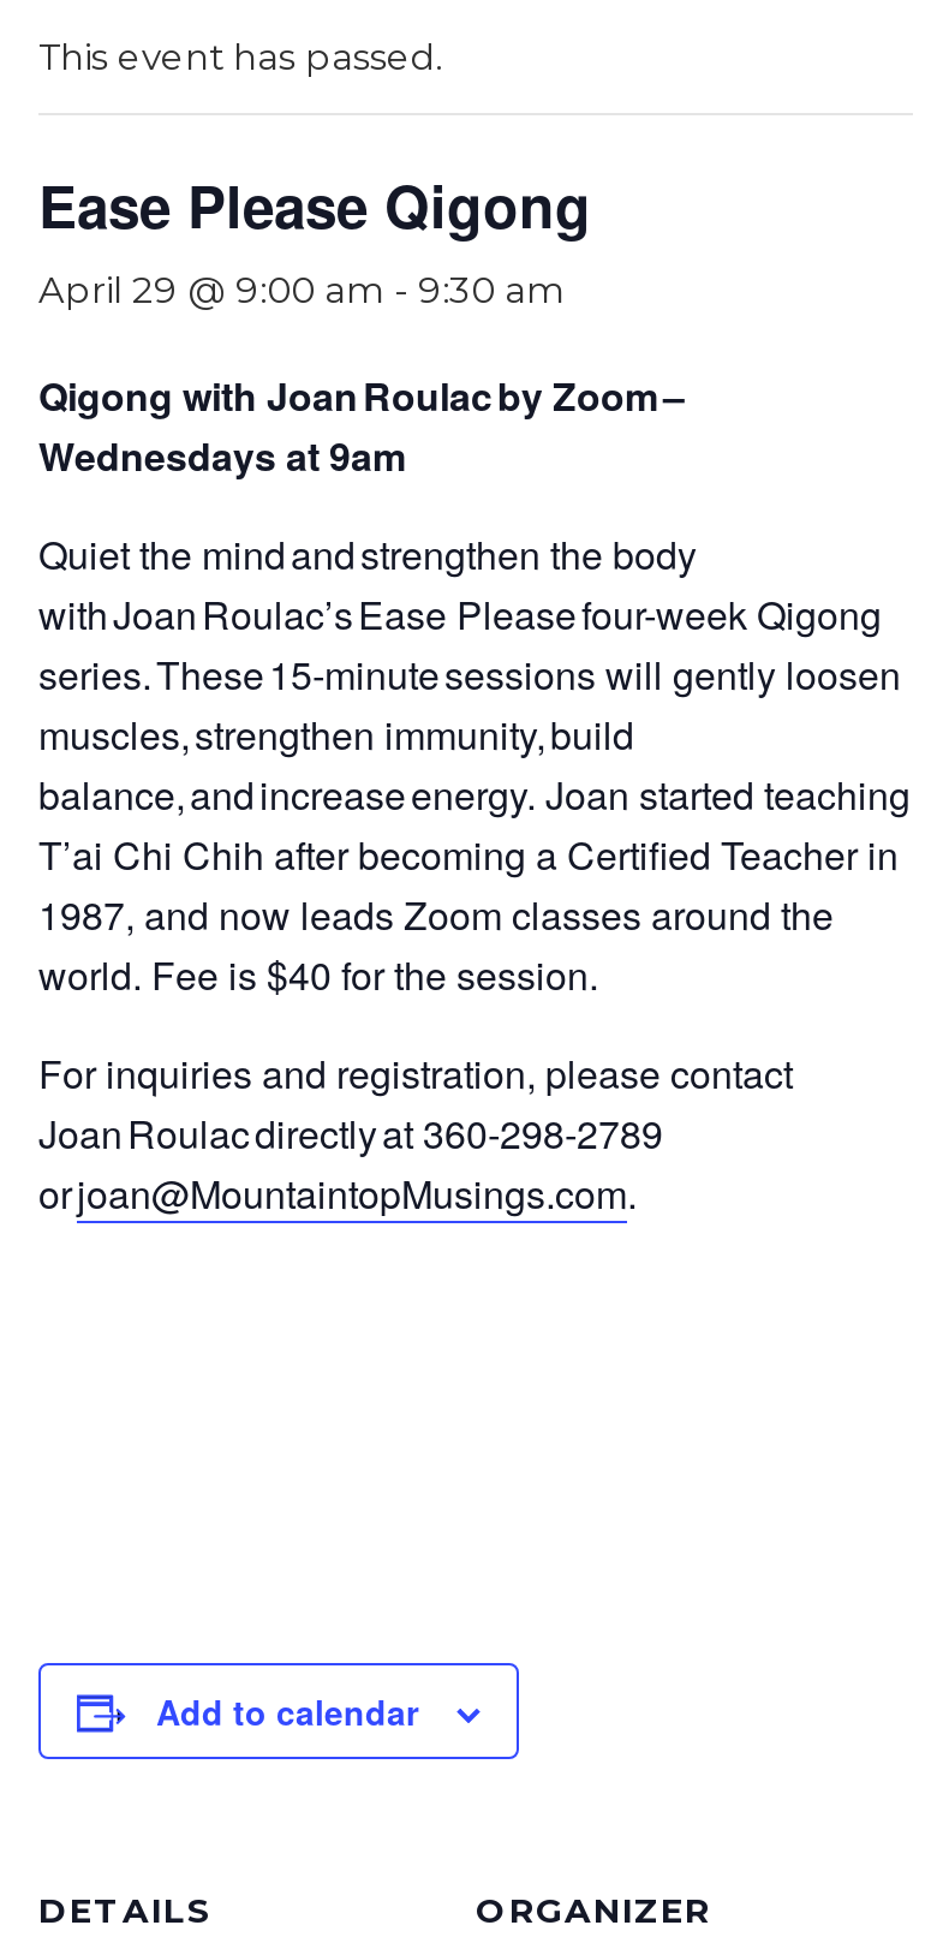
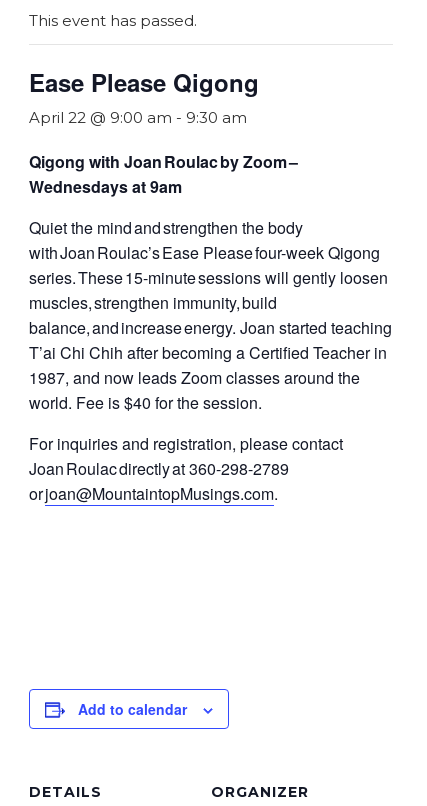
[38,267,565,312] April 29 @ 9:00 am - 9:30 am -> [29,108,247,127] April 22 @ 9:00 am - 9:30 am

